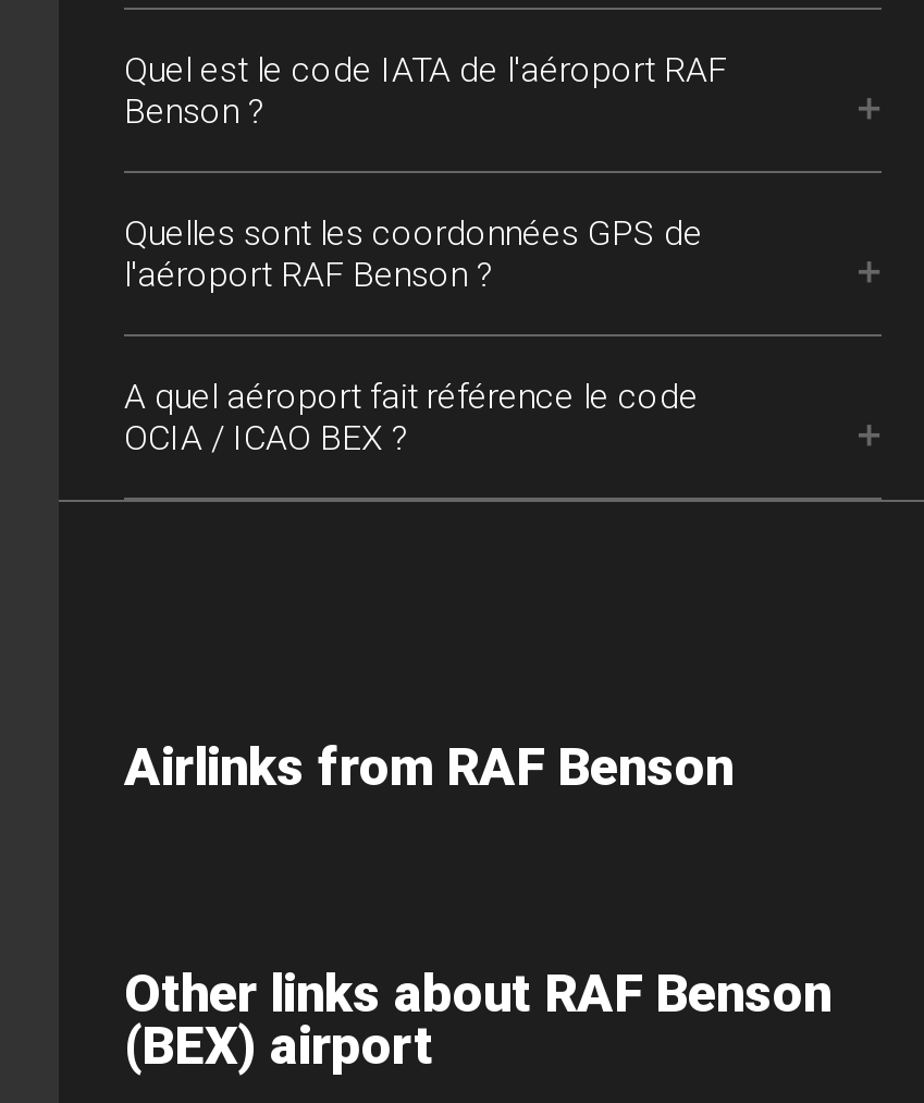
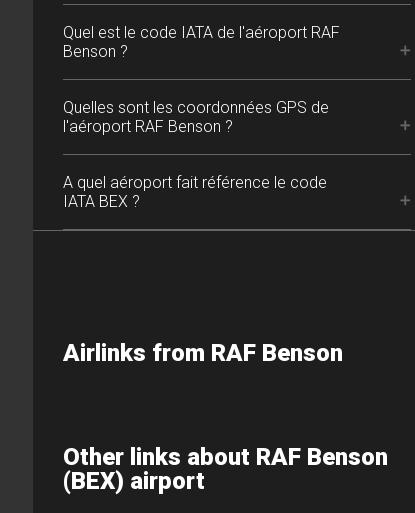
[124,417,409,458] OCIA / ICAO BEX ? -> [63,192,140,211] IATA BEX ?

